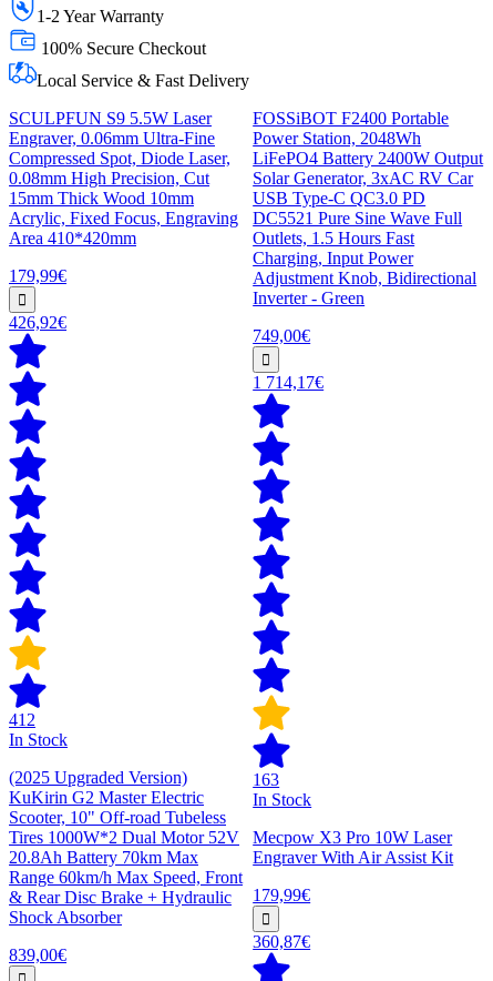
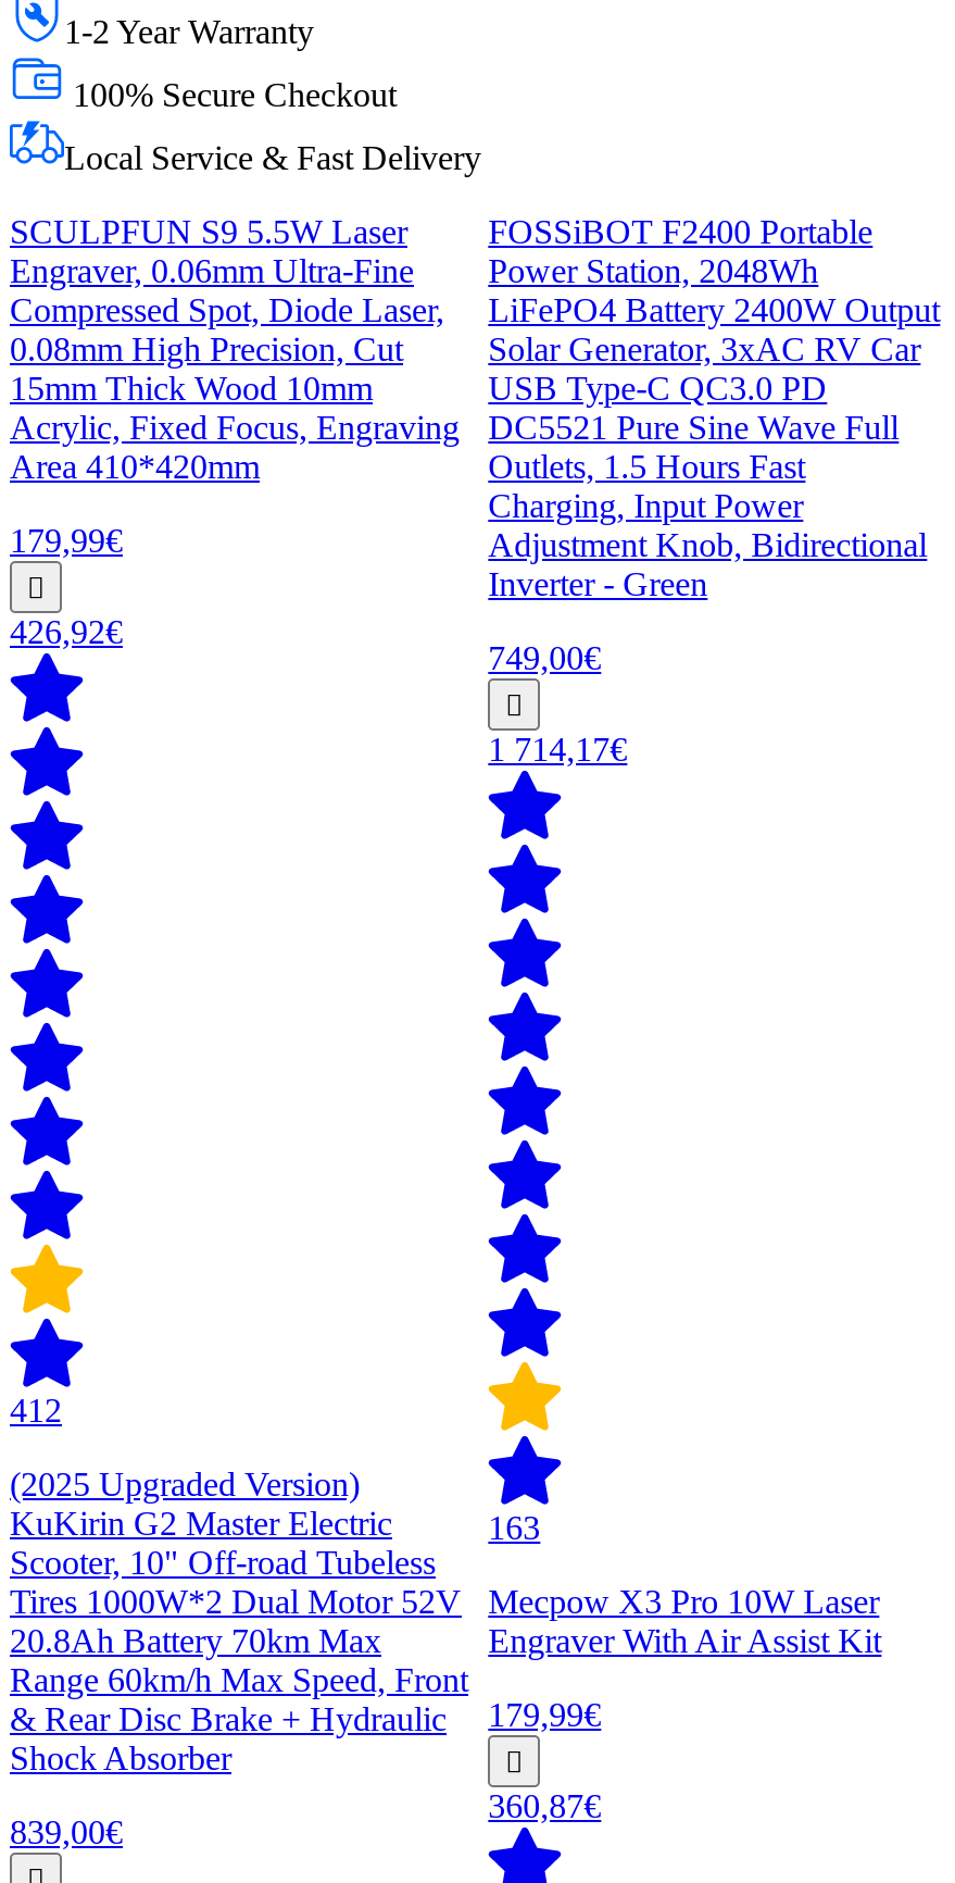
[9,730,68,749] In Stock -> none
[253,790,312,809] In Stock -> none

